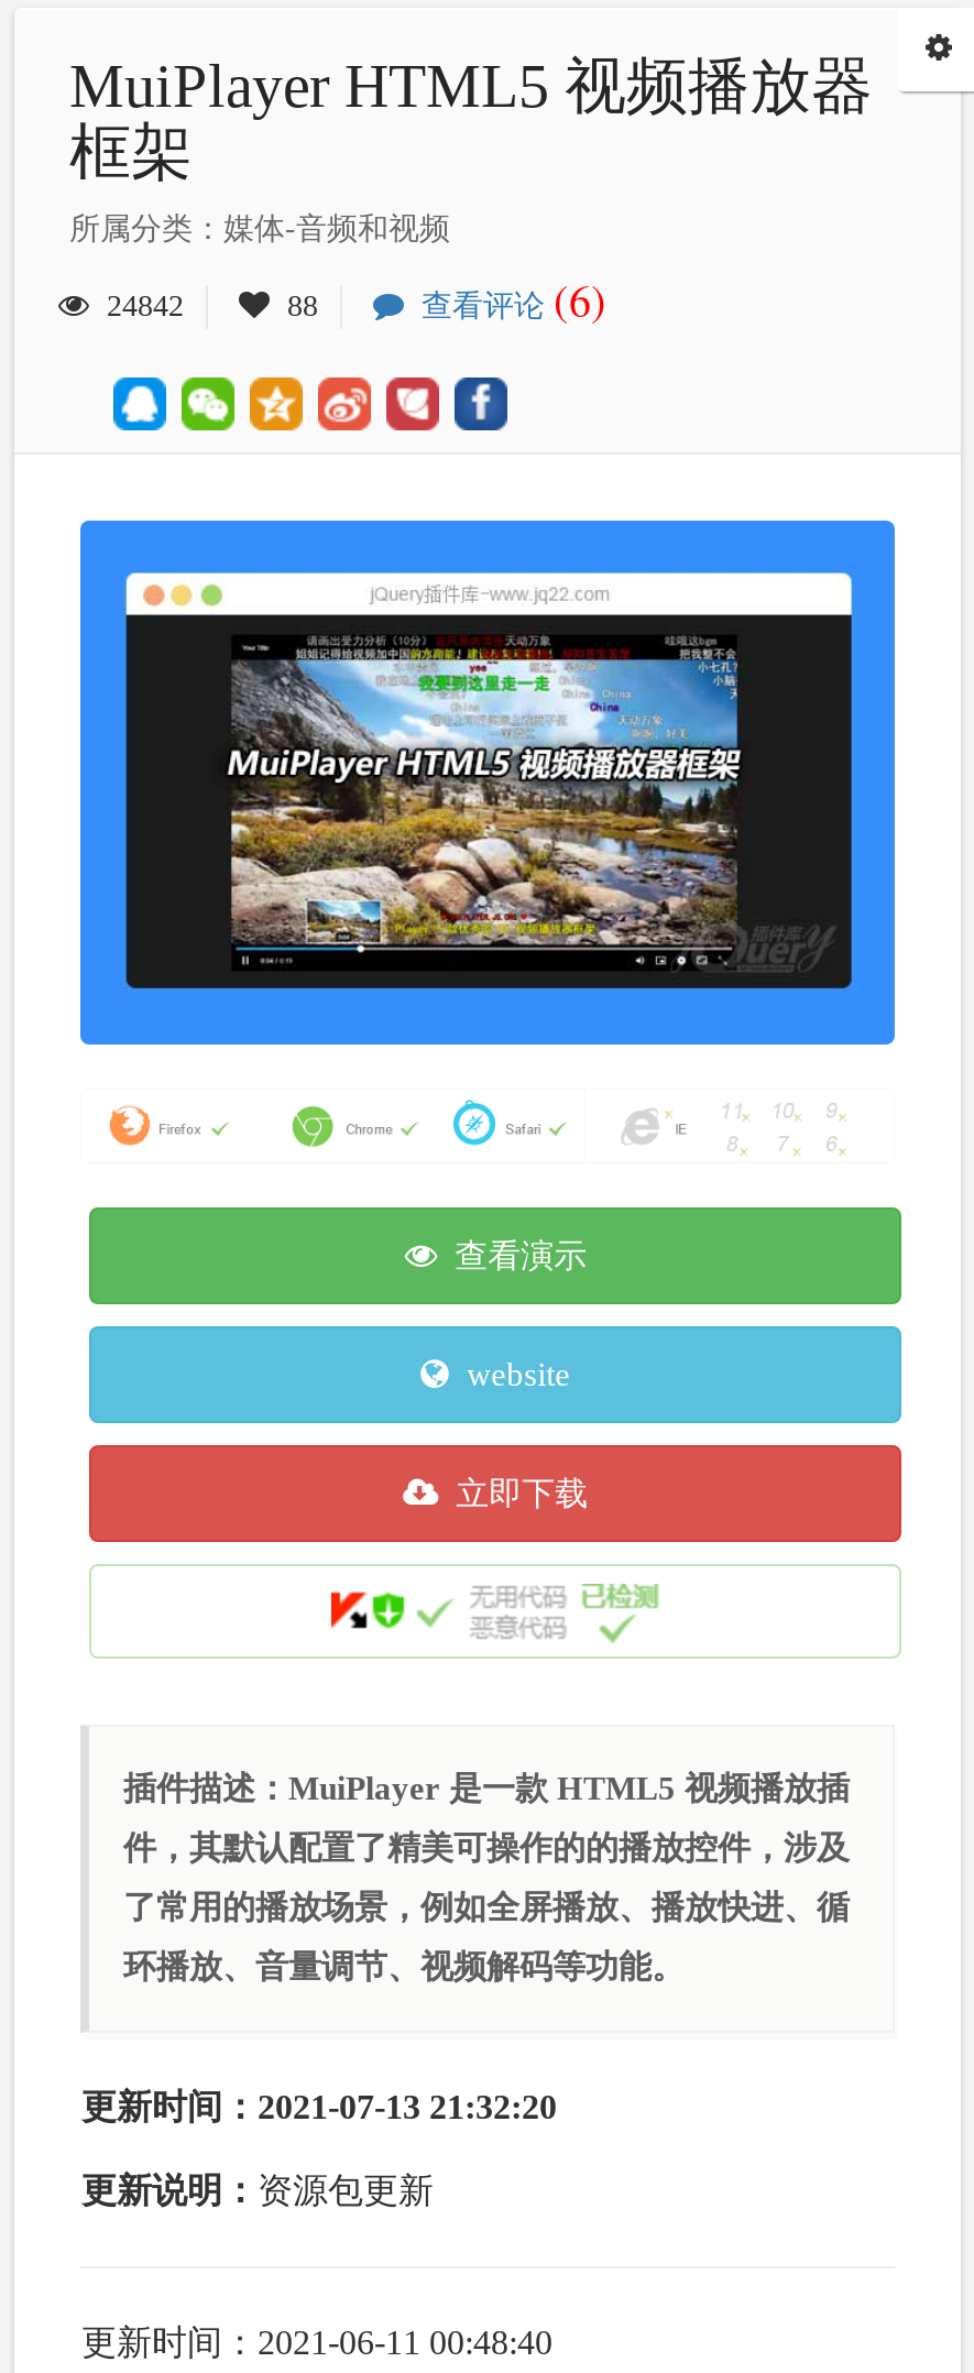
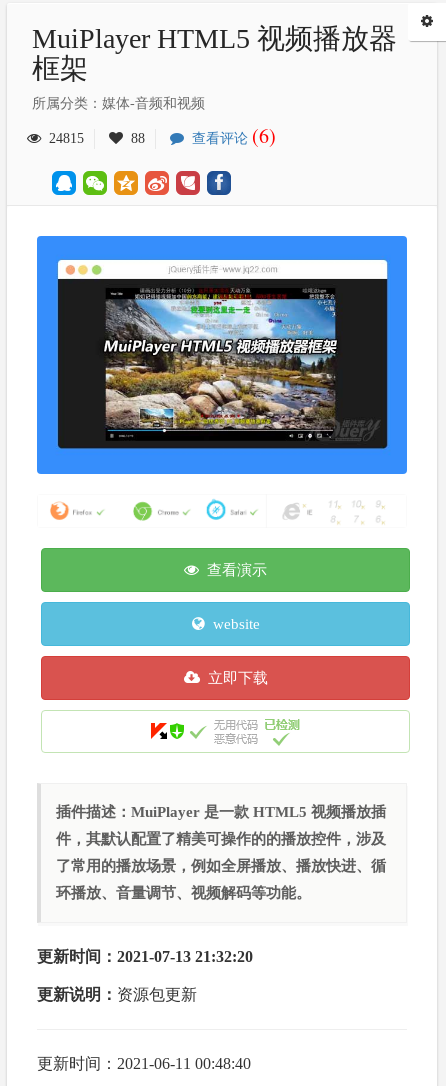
[89,289,184,322] 24842 -> [41,131,84,146] 24815

